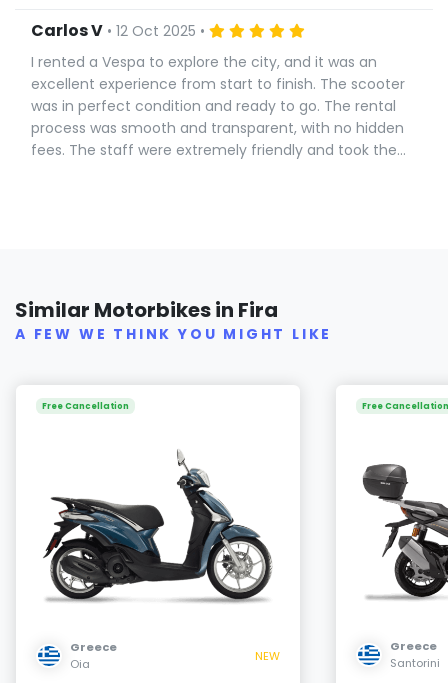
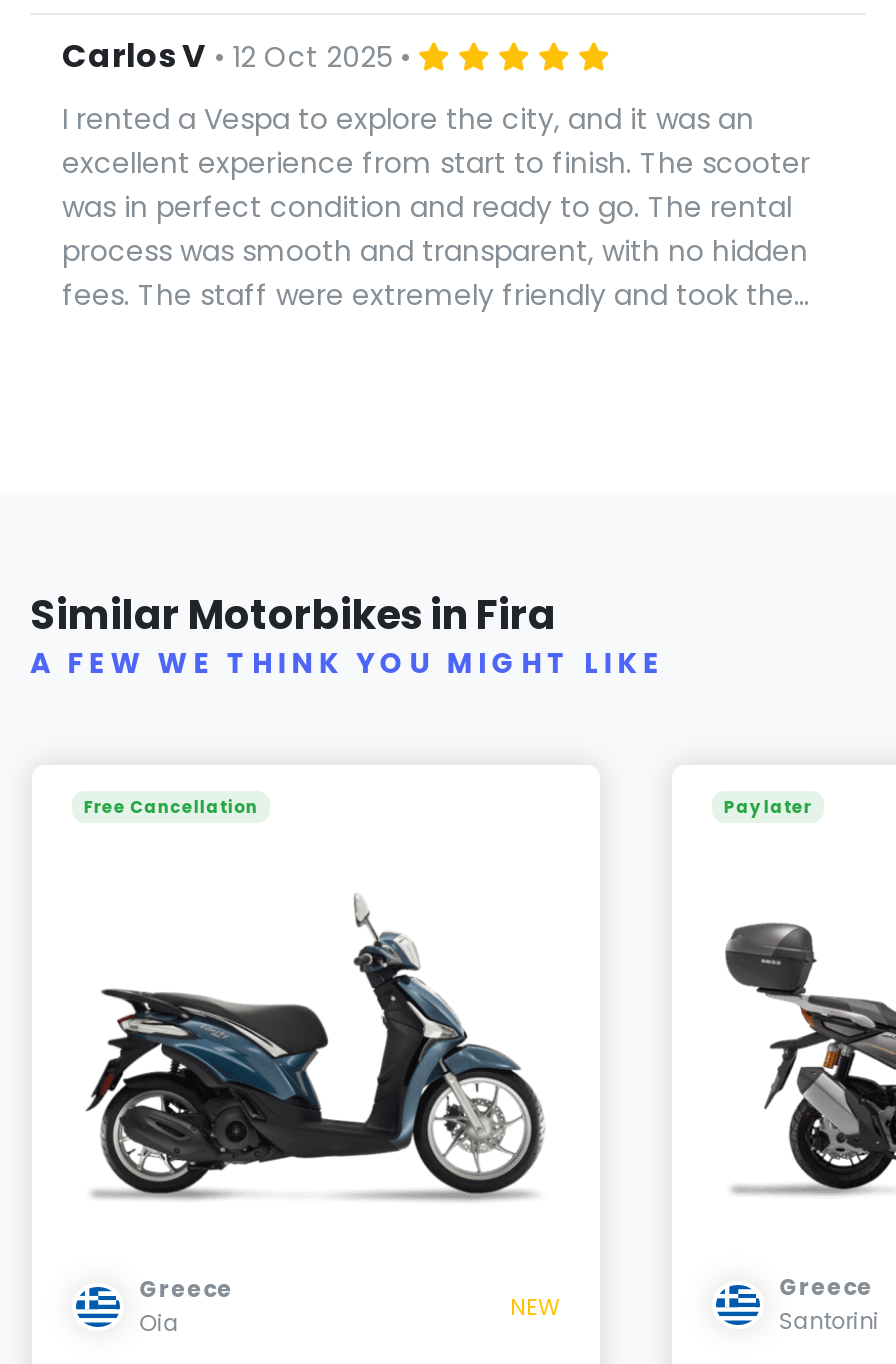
[362,400,448,412] Free Cancellation -> [724,795,812,819] Pay later

